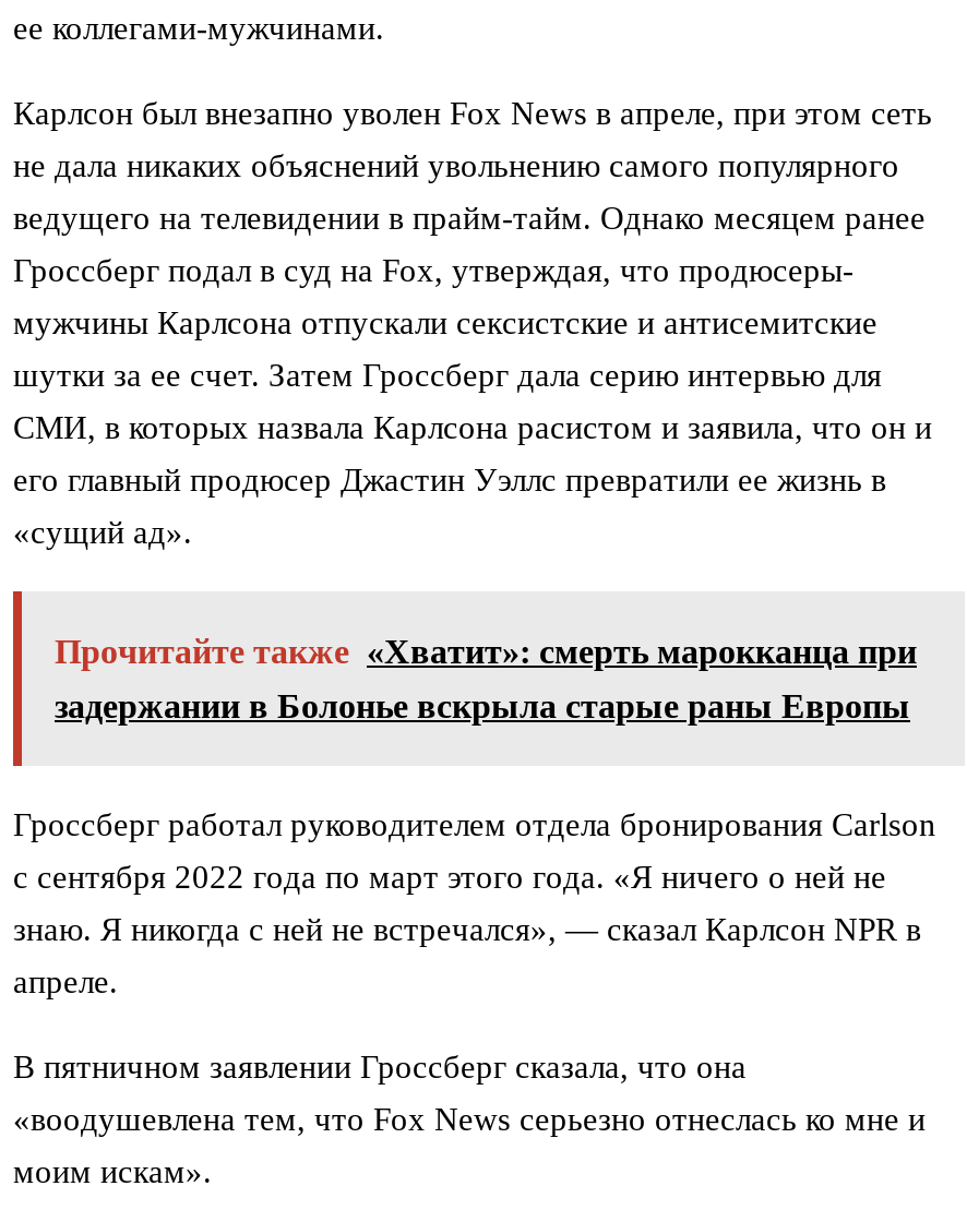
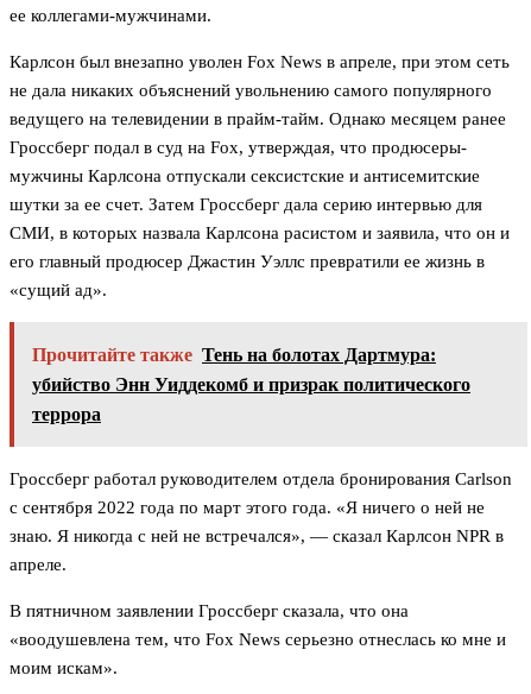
[55,633,917,725] Прочитайте также «Хватит»: смерть марокканца при | задержании в Болонье вскрыла старые раны Европы -> [32,345,470,425] Прочитайте также Тень на болотах Дартмура: | убийство Энн Уиддекомб и призрак политического | террора

